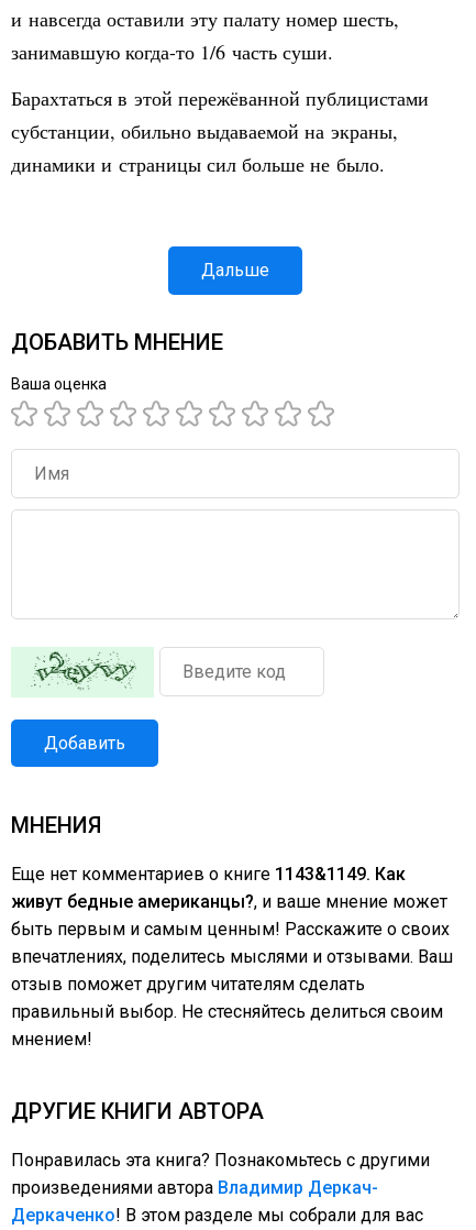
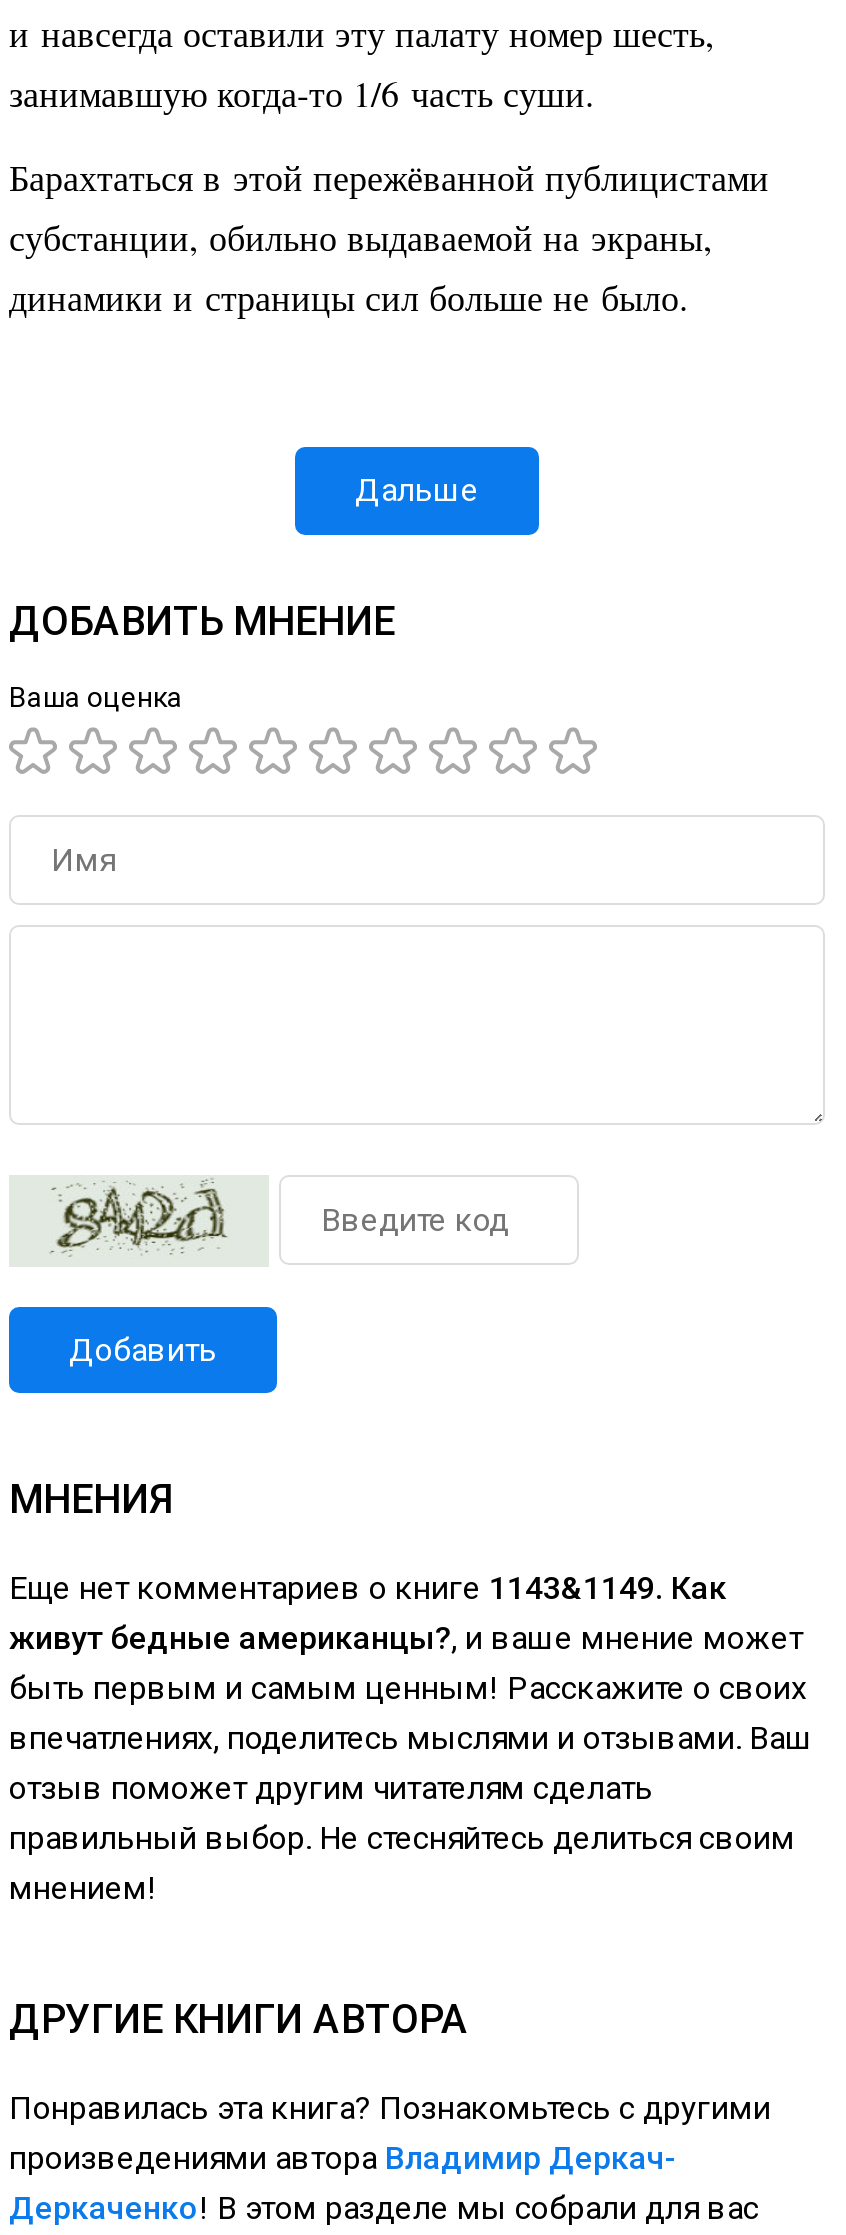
[34,651,136,690] [image] -> [51,1179,235,1253] [image]

